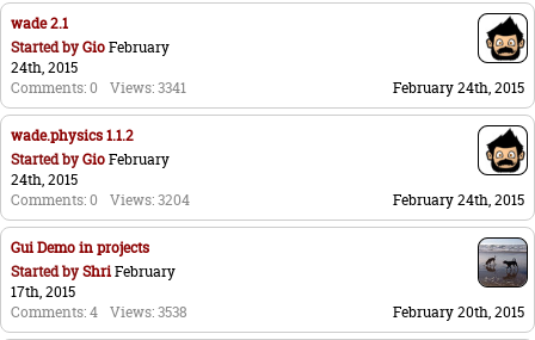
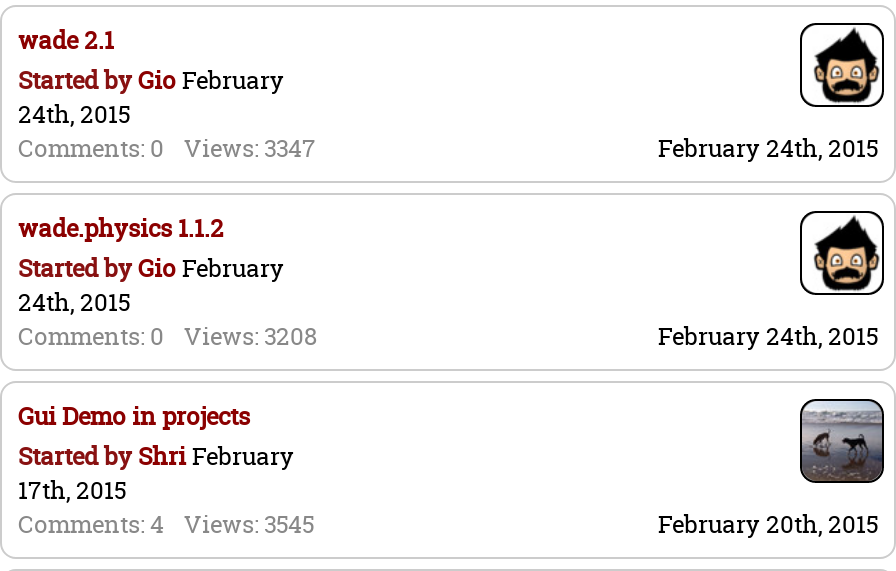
[11,78,186,98] Comments: 0 Views: 3341 -> [18,131,316,165] Comments: 0 Views: 3347
[11,190,190,210] Comments: 0 Views: 3204 -> [18,319,318,353] Comments: 0 Views: 3208
[11,302,187,322] Comments: 4 Views: 3538 -> [18,507,314,541] Comments: 4 Views: 3545

